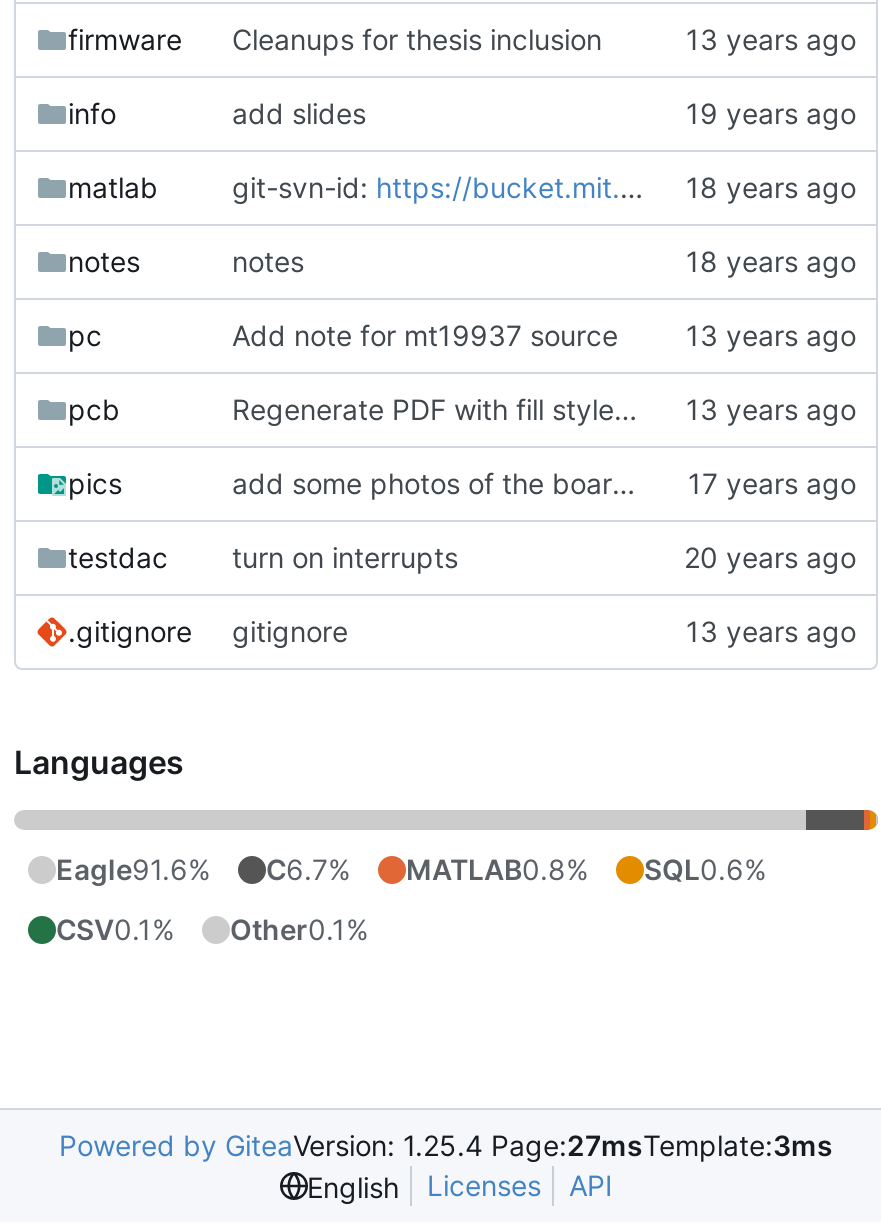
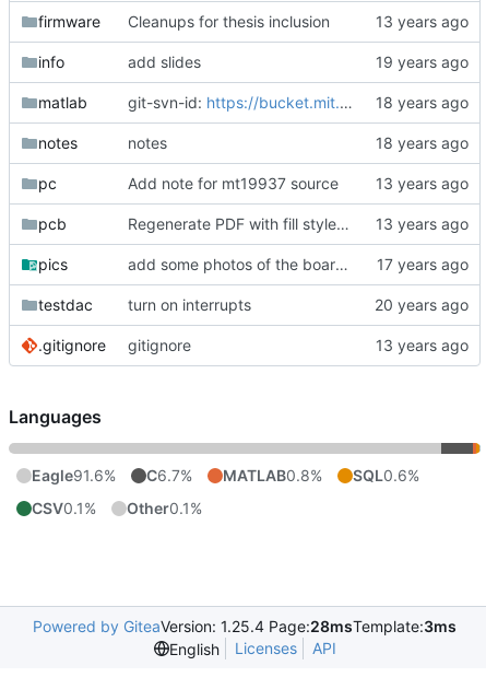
[59,1128,833,1162] Powered by GiteaVersion: 1.25.4 Page:27msTemplate:3ms -> [33,617,457,635] Powered by GiteaVersion: 1.25.4 Page:28msTemplate:3ms

